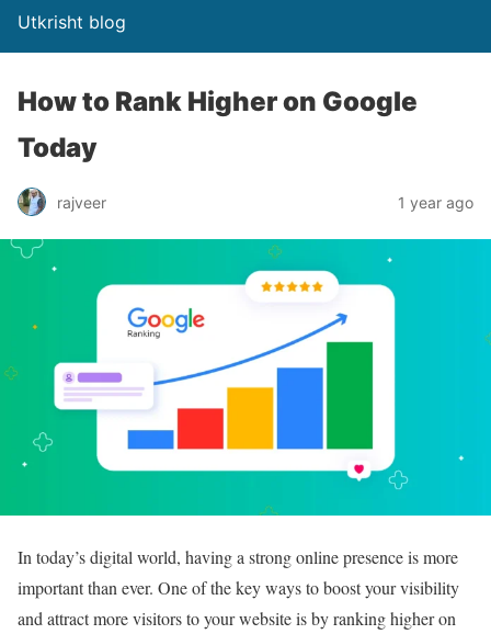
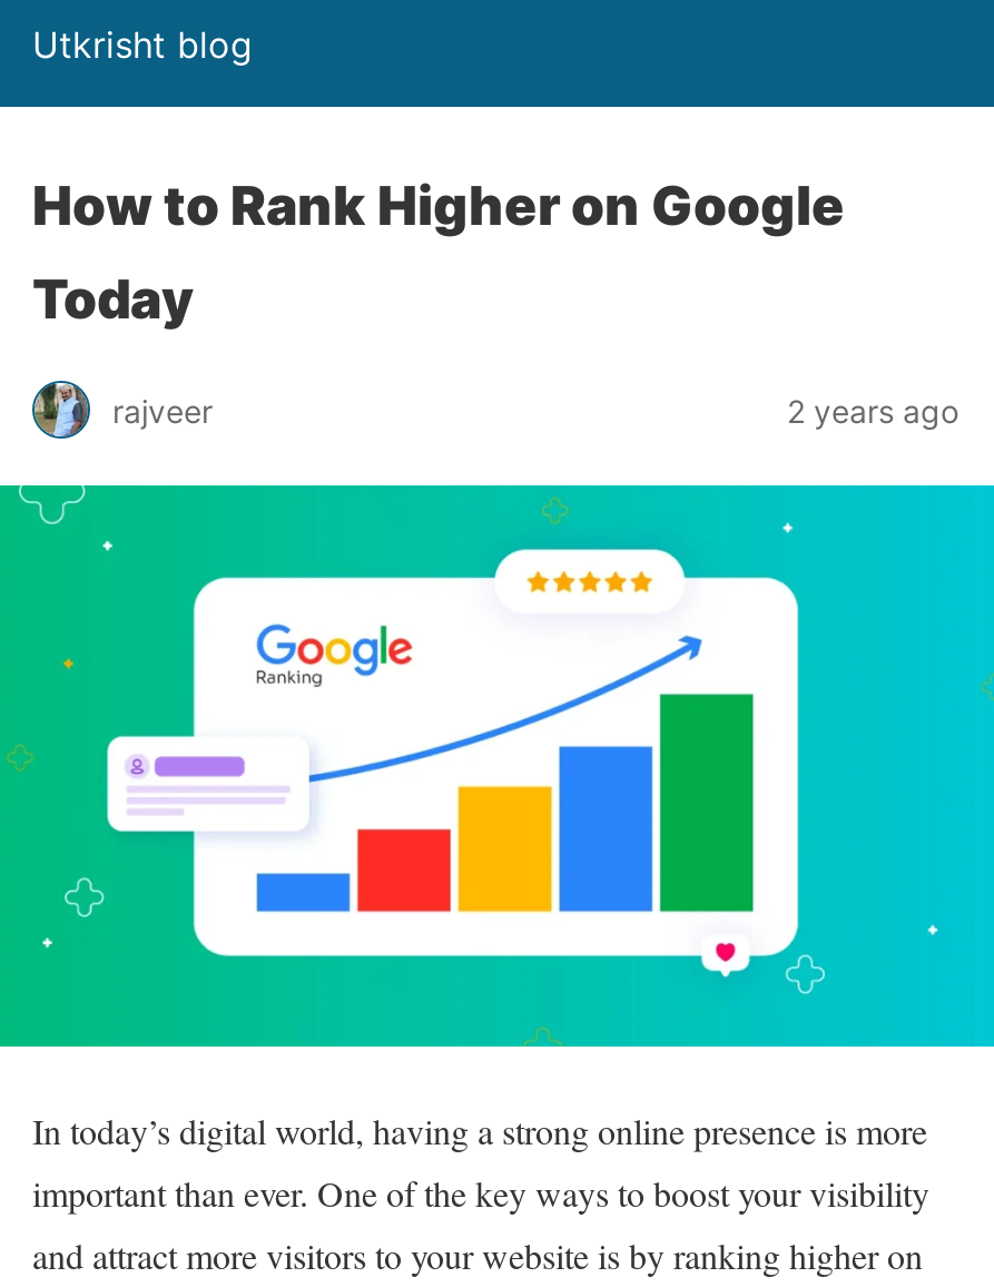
[398,193,473,211] 1 year ago -> [787,391,958,429] 2 years ago

